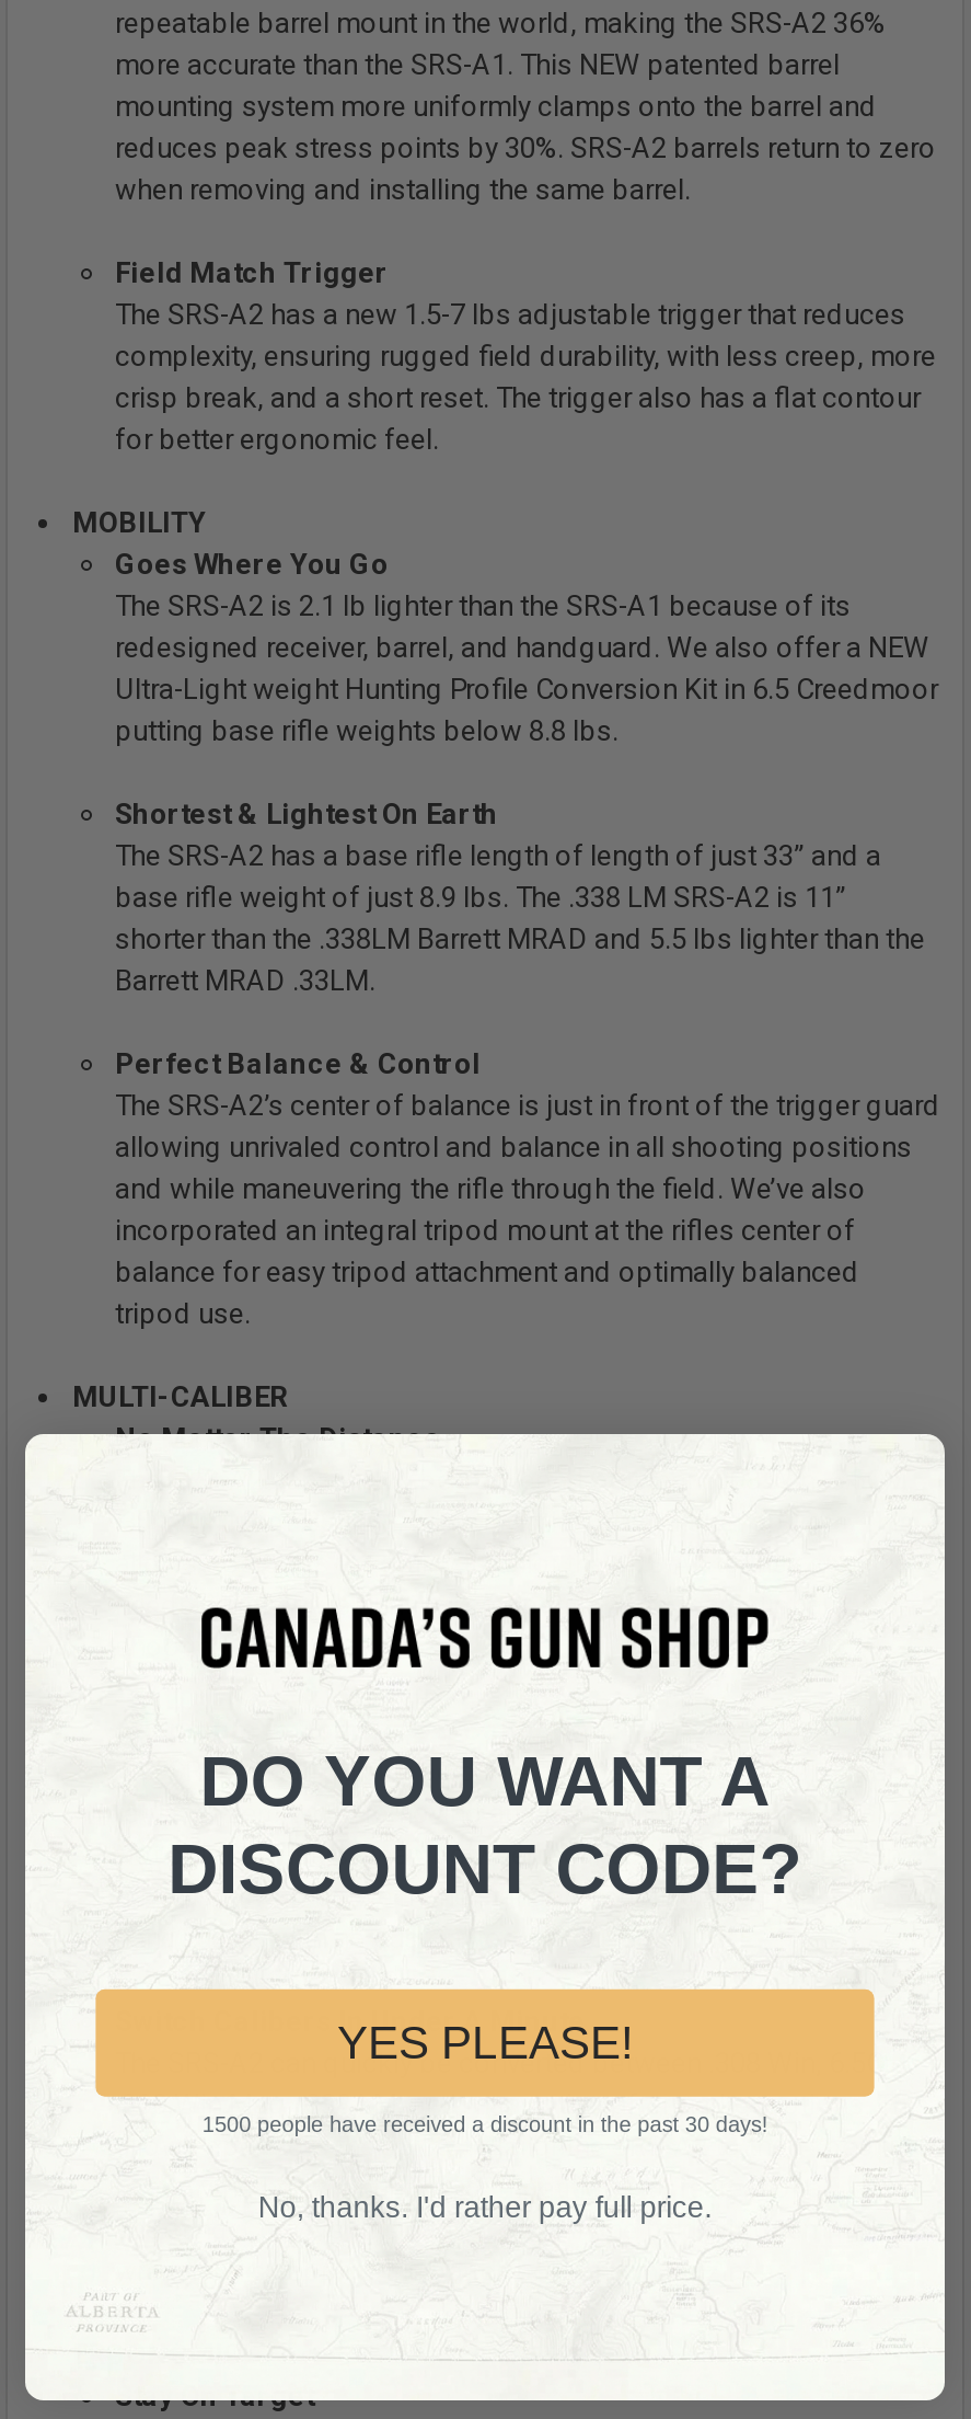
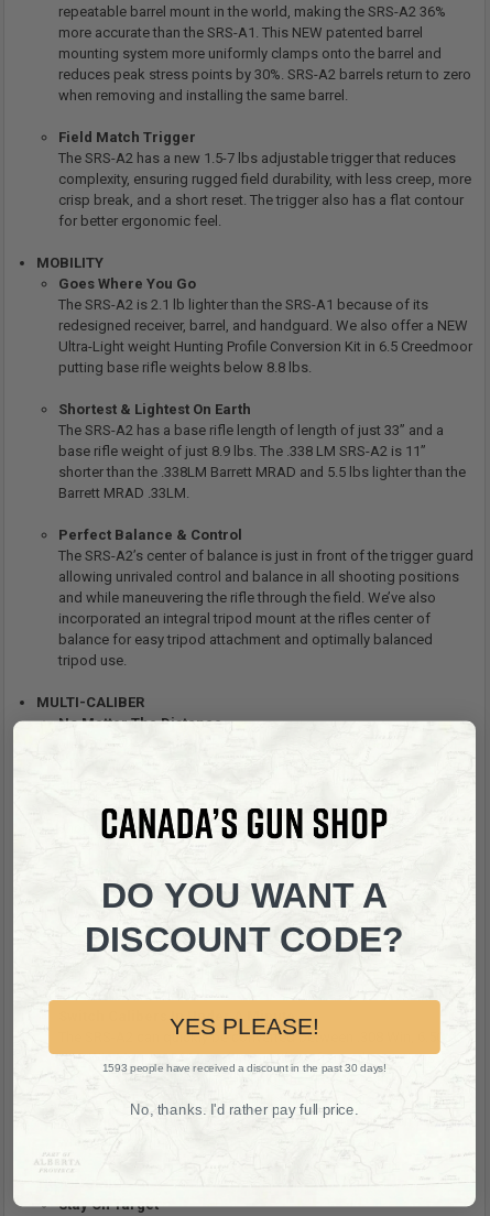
[202,2112,768,2136] 1500 people have received a discount in the past 30 days! -> [102,1061,387,1074] 1593 people have received a discount in the past 30 days!

